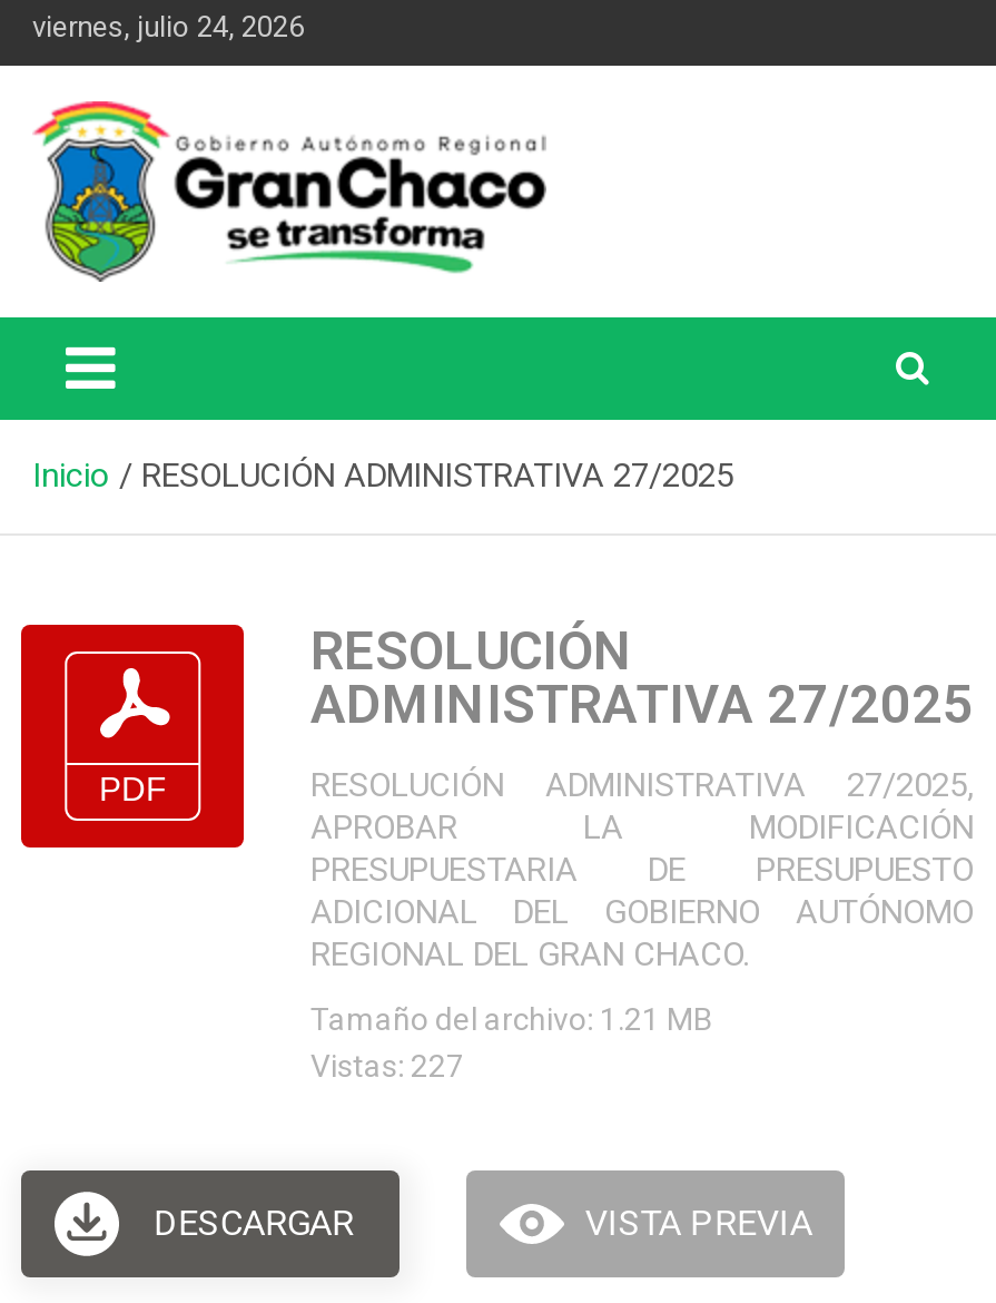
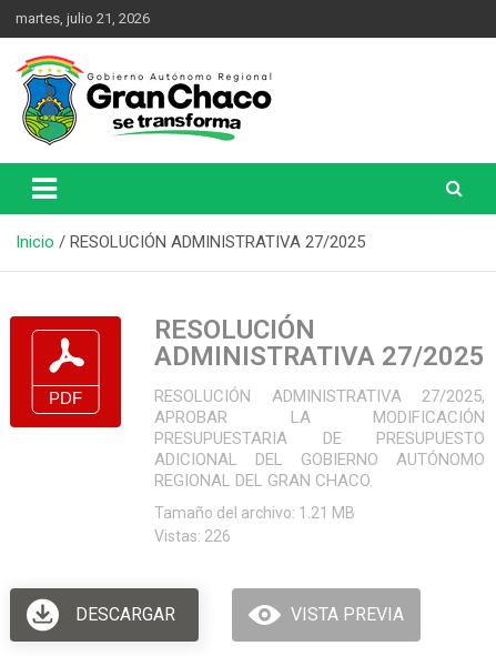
[32,10,304,43] viernes, julio 24, 2026 -> [16,10,150,27] martes, julio 21, 2026
[310,1048,464,1084] Vistas: 227 -> [154,527,231,545] Vistas: 226

